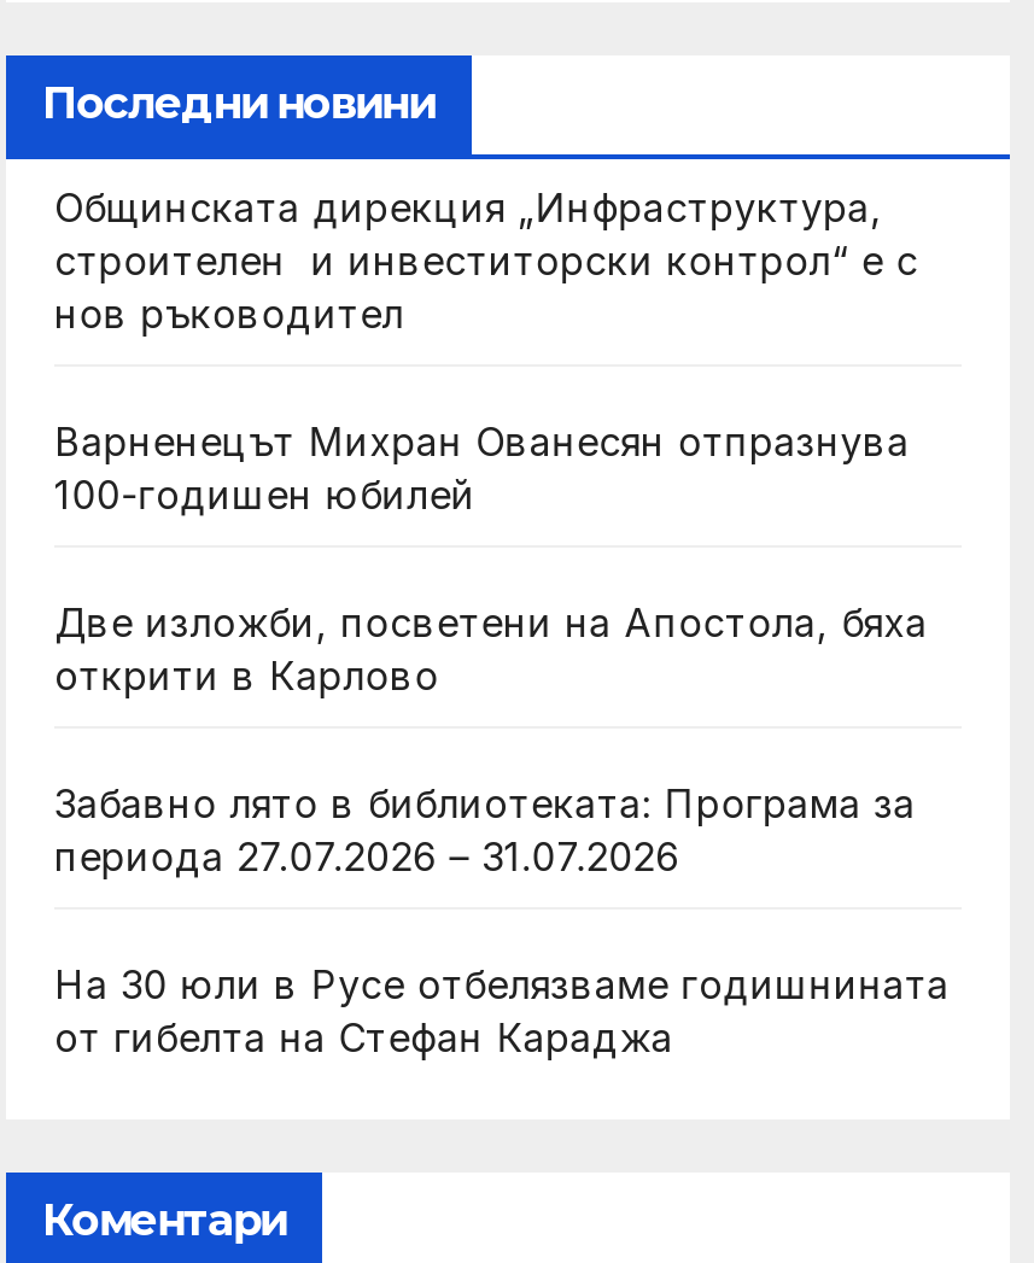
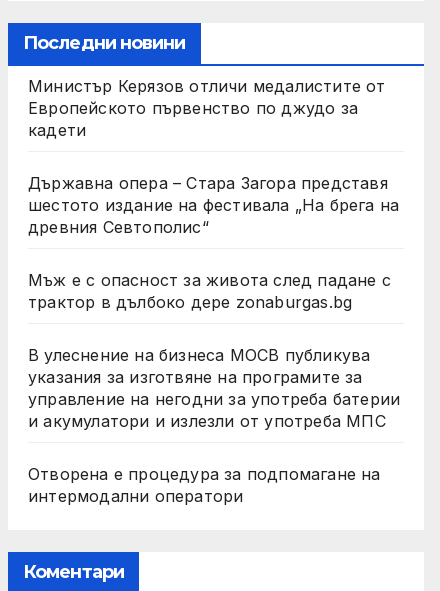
[54,184,918,339] Общинската дирекция „Инфраструктура, | строителен и инвеститорски контрол“ е с | нов ръководител -> [28,76,386,140] Министър Керязов отличи медалистите от | Европейското първенство по джудо за | кадети
[54,418,909,520] Варненецът Михран Ованесян отпразнува | 100-годишен юбилей -> [28,173,399,237] Държавна опера – Стара Загора представя | шестото издание на фестивала „На брега на | древния Севтополис“
[54,599,928,701] Две изложби, посветени на Апостола, бяха | открити в Карлово -> [28,270,391,312] Мъж е с опасност за живота след падане с | трактор в дълбоко дере zonaburgas.bg
[54,780,916,882] Забавно лято в библиотеката: Програма за | периода 27.07.2026 – 31.07.2026 -> [28,345,400,431] В улеснение на бизнеса МОСВ публикува | указания за изготвяне на програмите за | управление на негодни за употреба батерии | и акумулатори и излезли от употреба МПС
[54,961,950,1063] На 30 юли в Русе отбелязваме годишнината | от гибелта на Стефан Караджа -> [28,464,381,506] Отворена е процедура за подпомагане на | интермодални оператори

